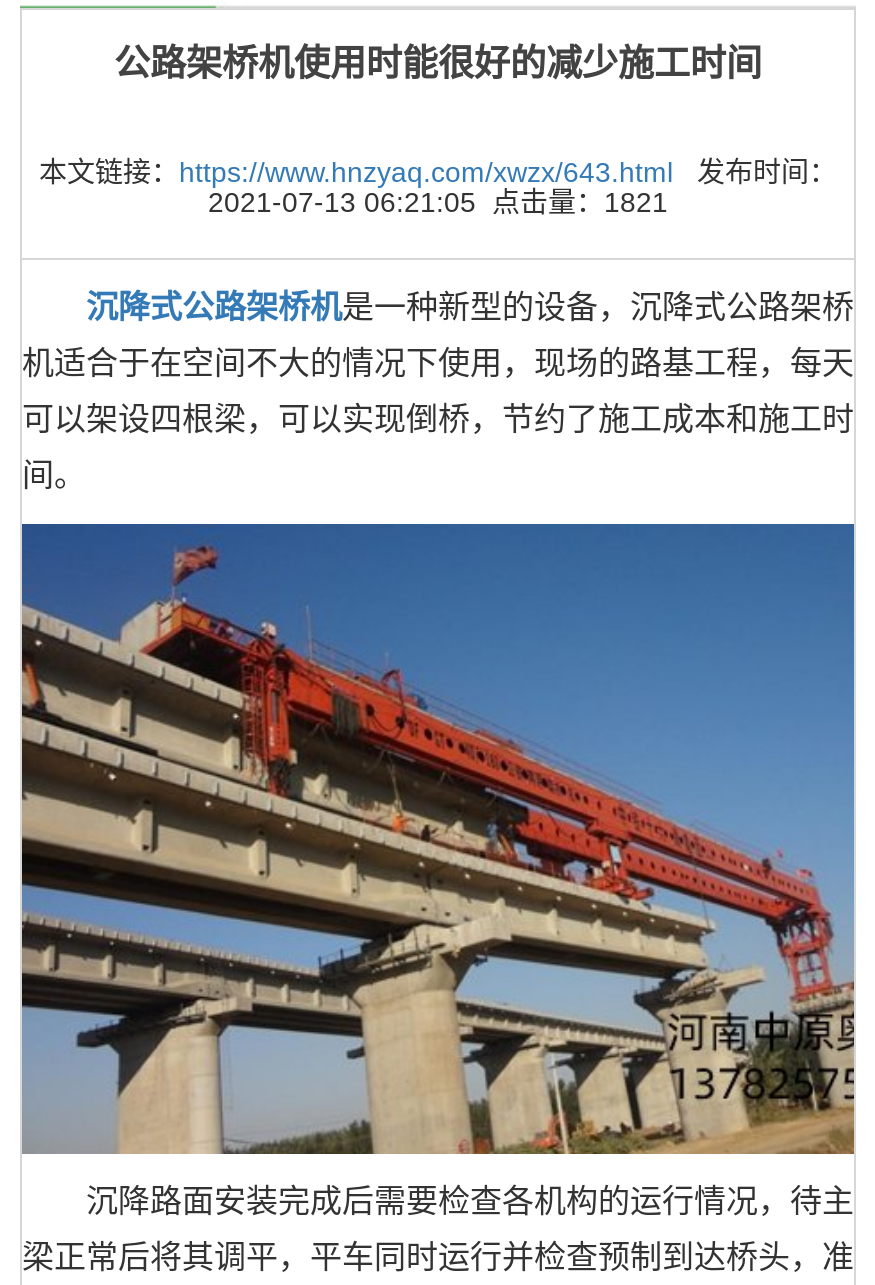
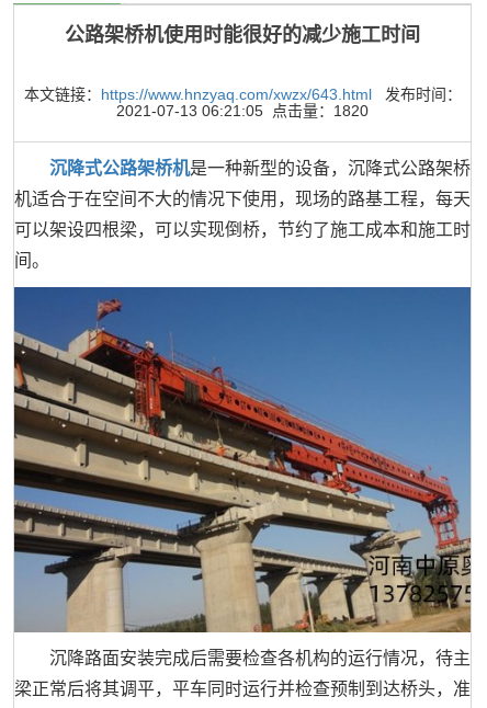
[208,187,668,219] 2021-07-13 06:21:05 点击量：1821 -> [116,102,369,120] 2021-07-13 06:21:05 点击量：1820

